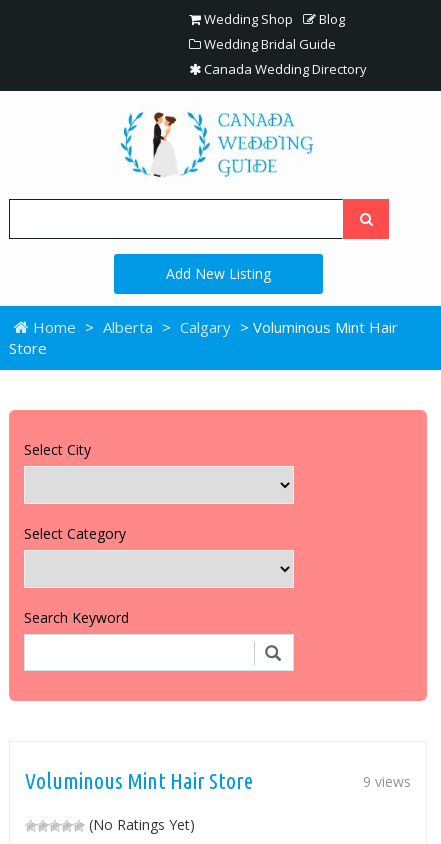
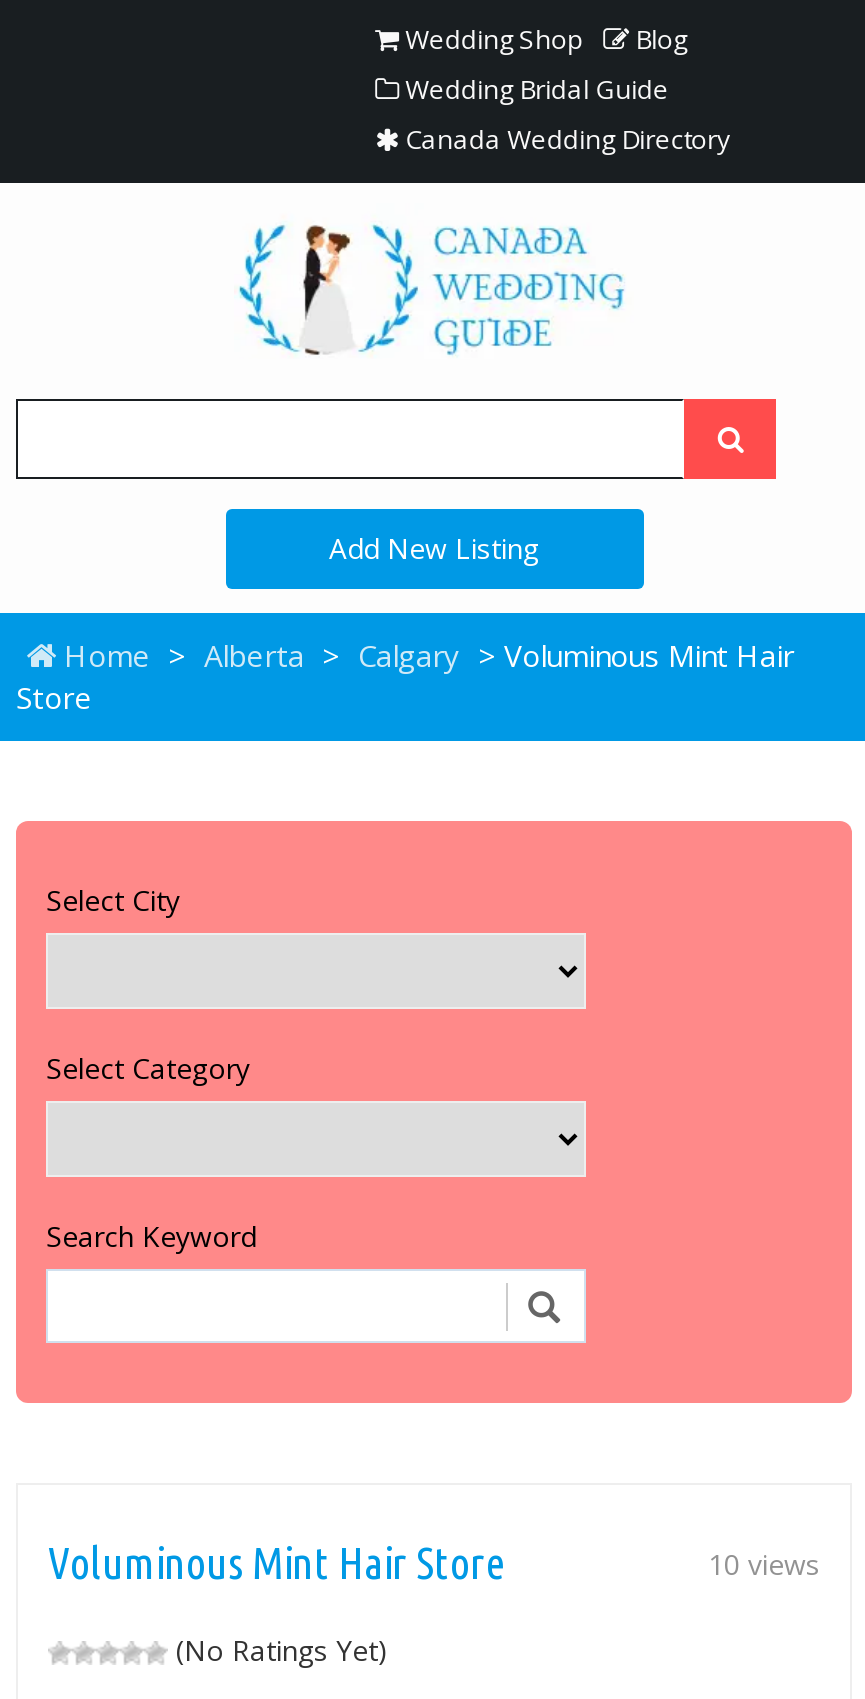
[363,772,411,791] 9 views -> [708,1545,820,1583] 10 views

